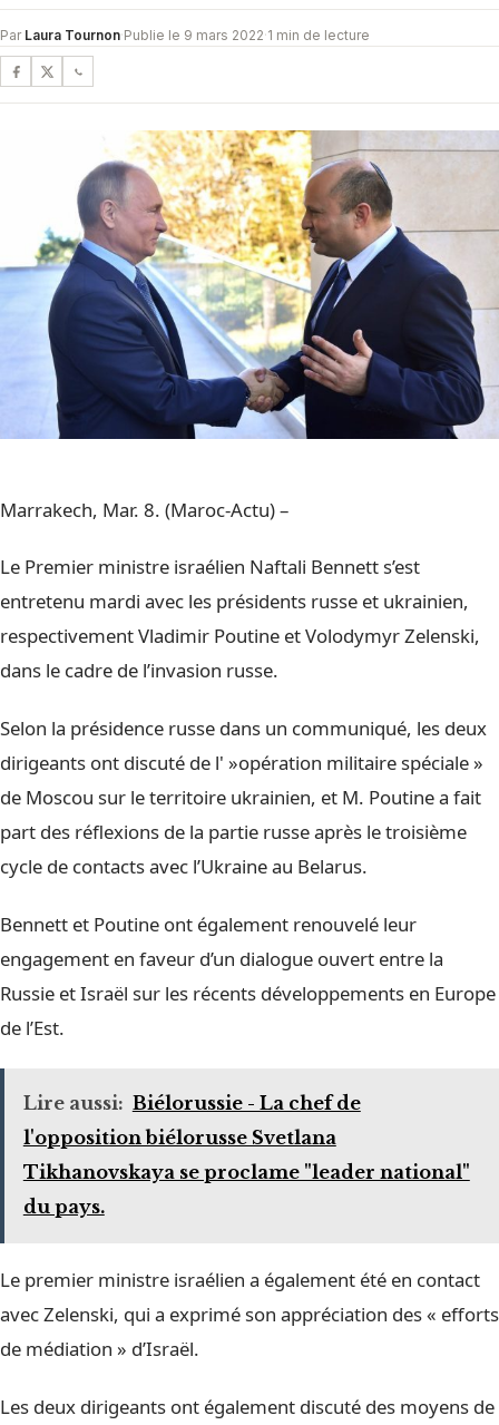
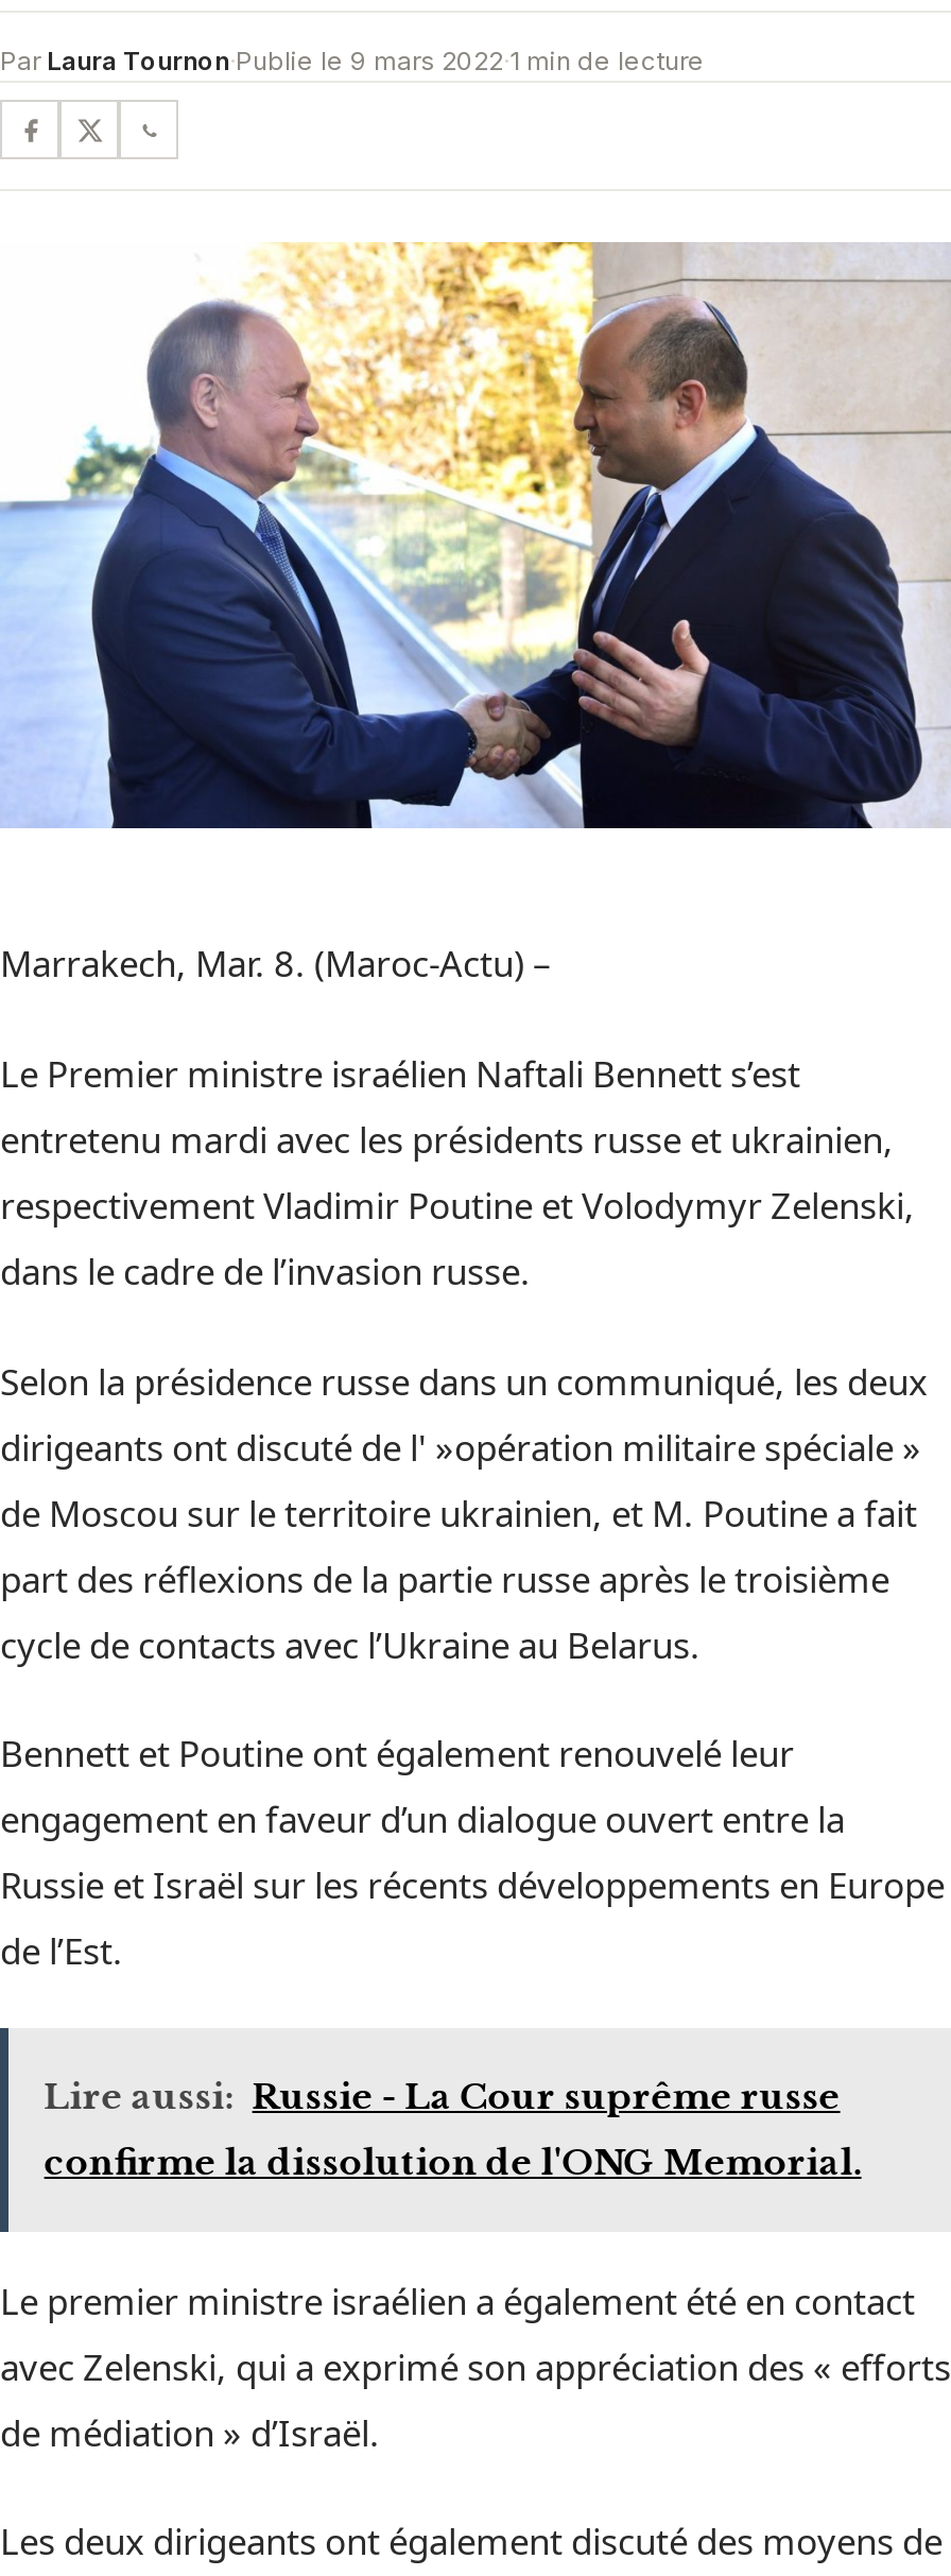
[23,1092,470,1218] Lire aussi: Biélorussie - La chef de | l'opposition biélorusse Svetlana | Tikhanovskaya se proclame "leader national" | du pays. -> [44,2075,861,2183] Lire aussi: Russie - La Cour suprême russe | confirme la dissolution de l'ONG Memorial.

